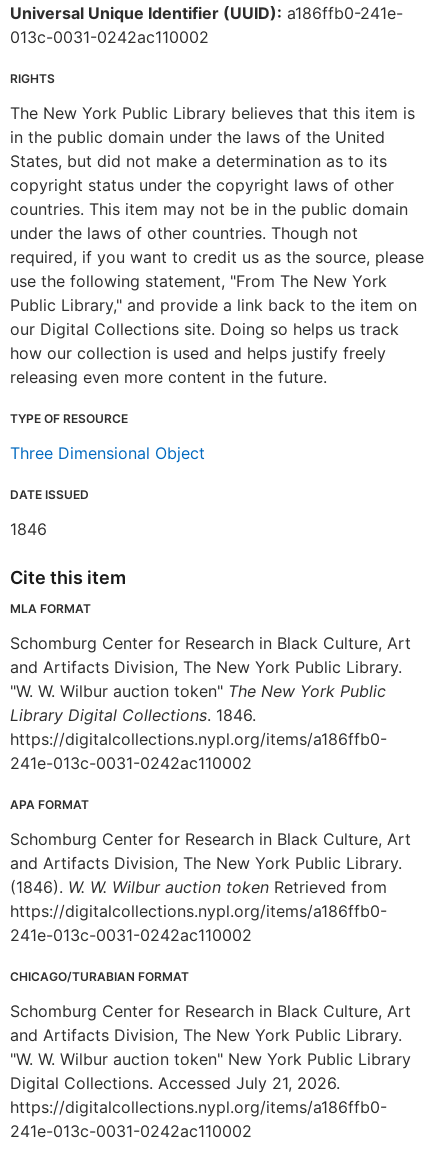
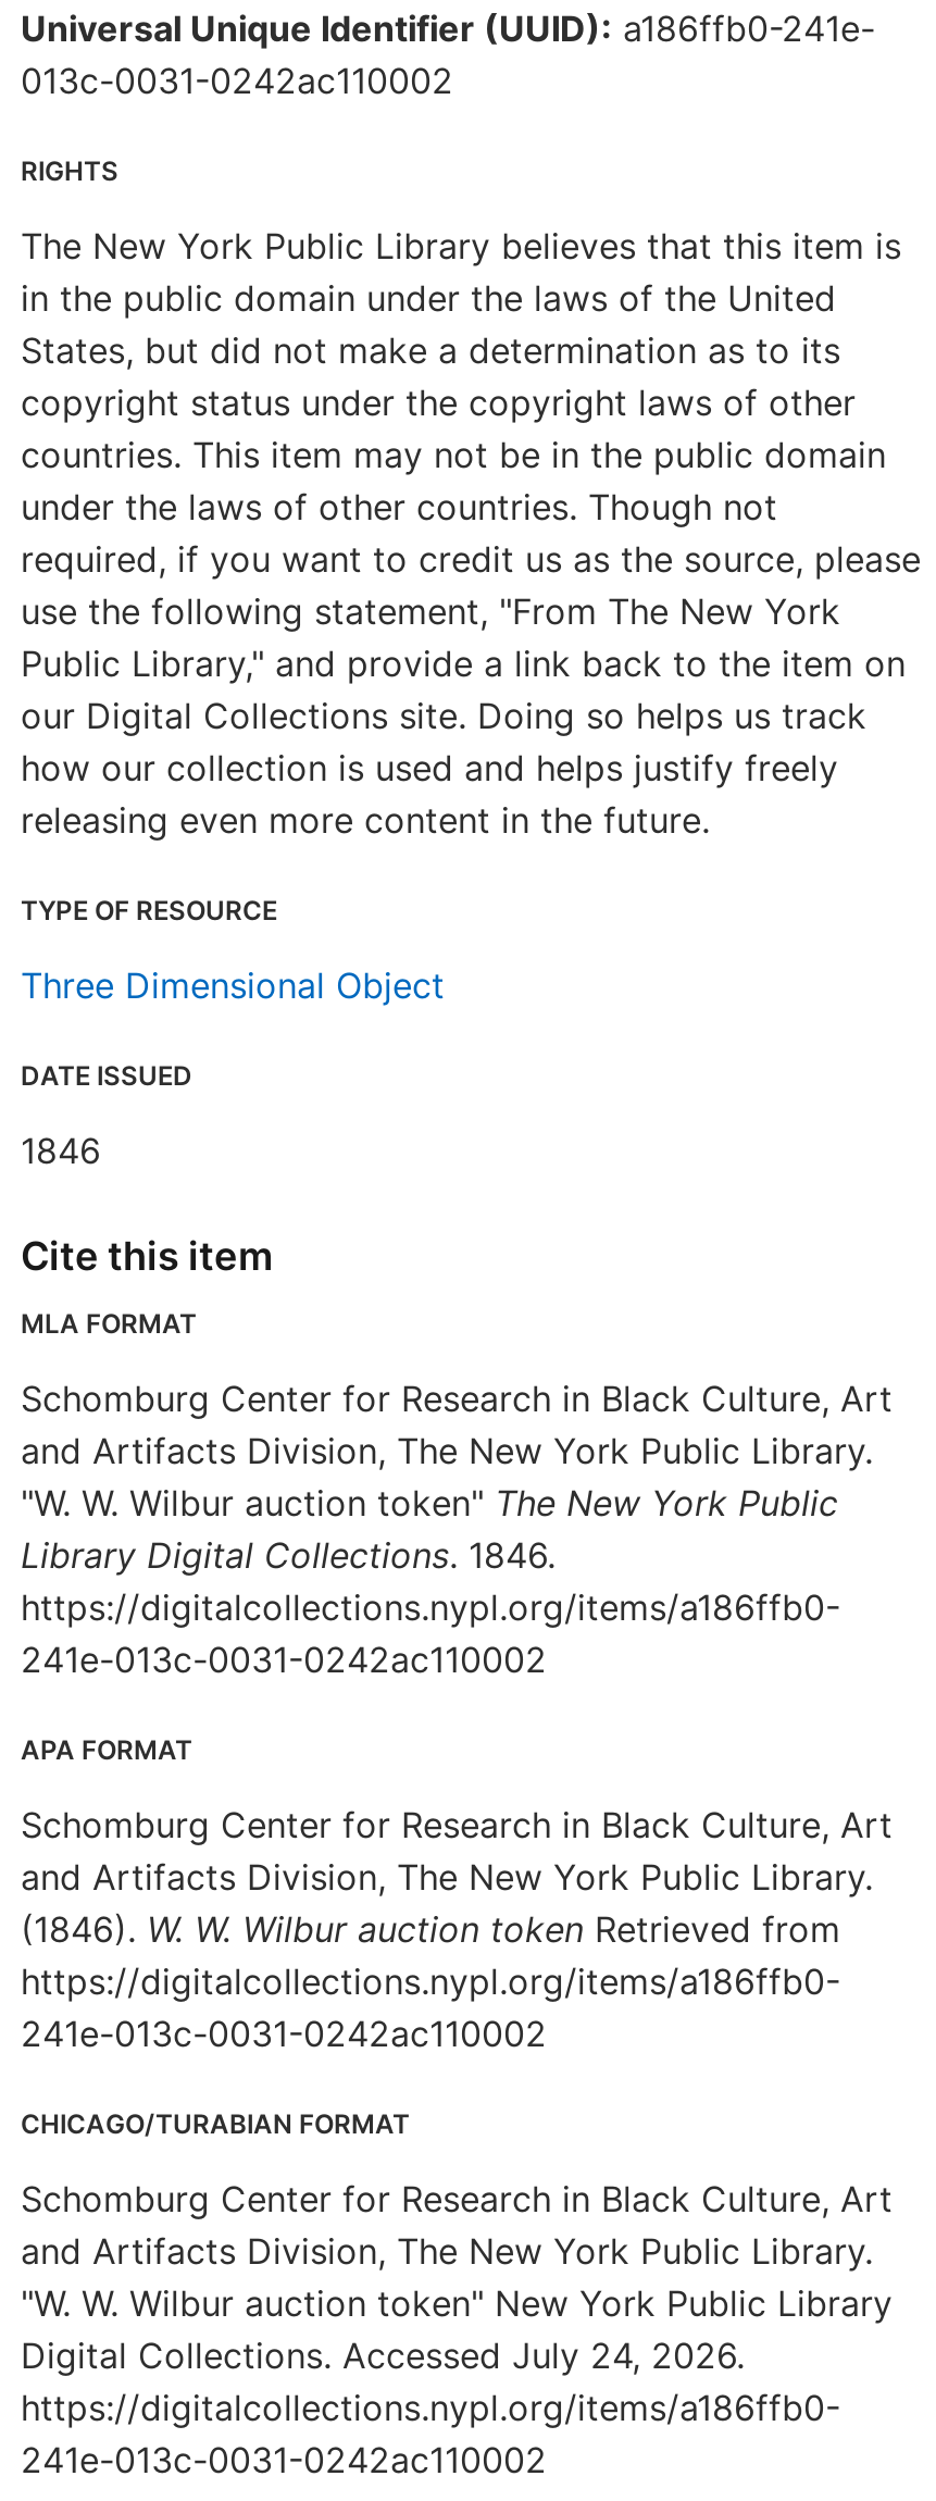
[10,1073,340,1093] Digital Collections. Accessed July 21, 2026. -> [21,2334,745,2377] Digital Collections. Accessed July 24, 2026.

